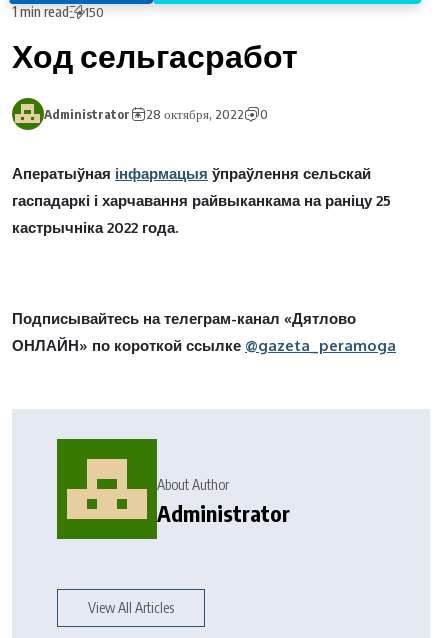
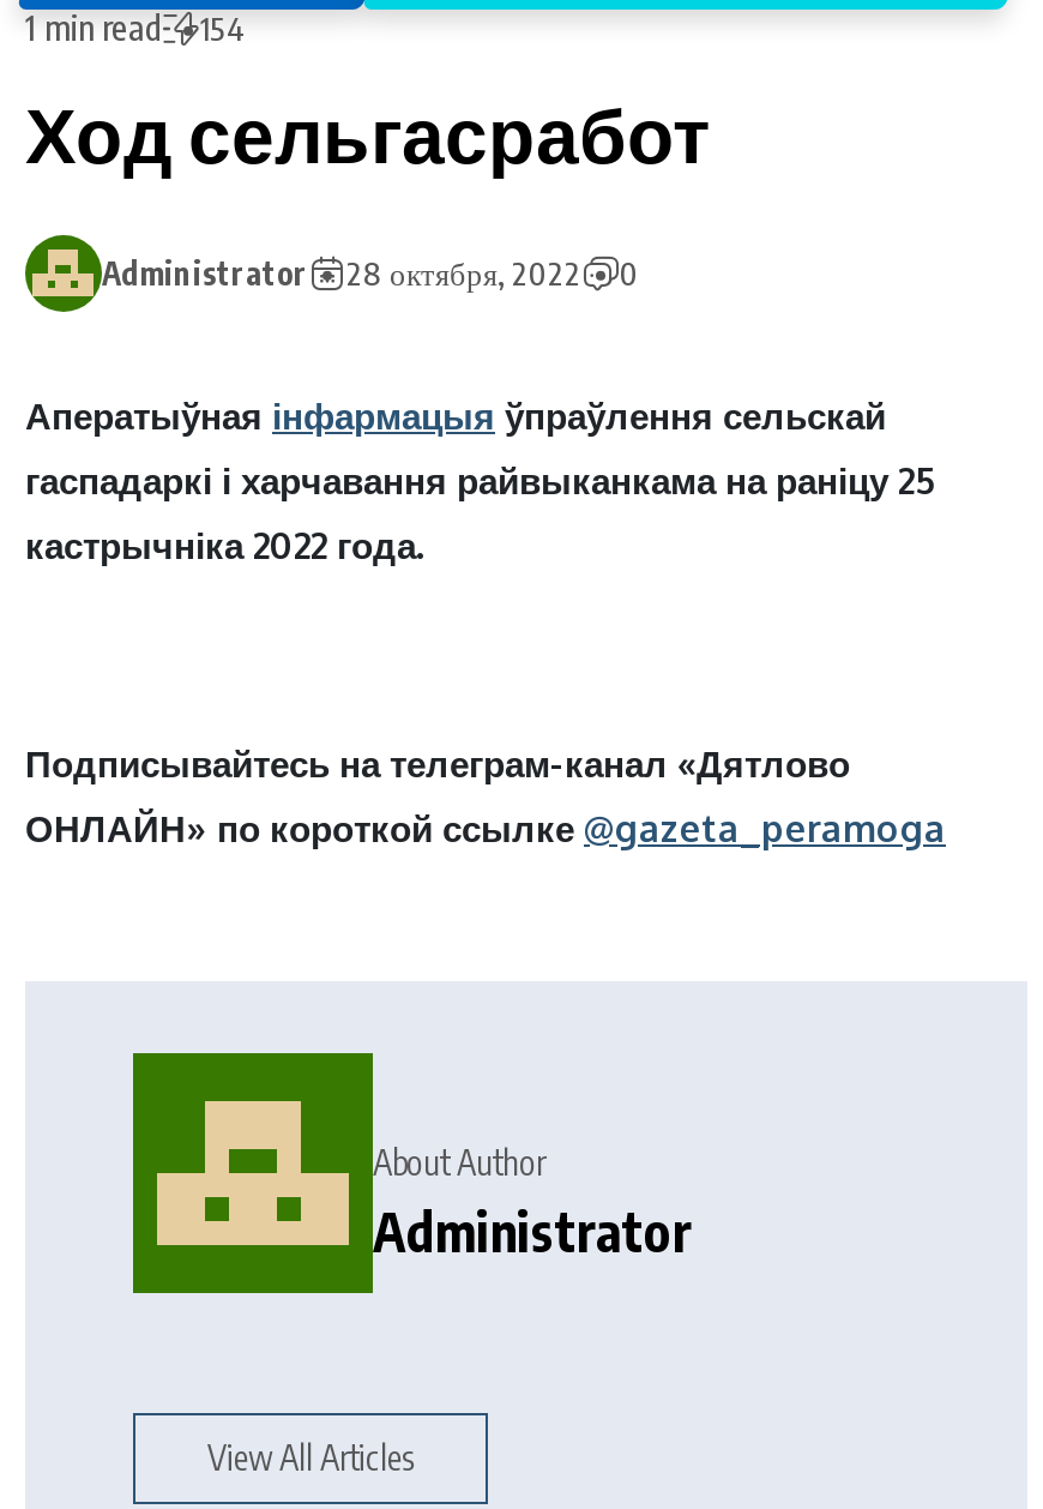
[12,3,104,20] 1 min read 150 -> [25,8,246,49] 1 min read 154

